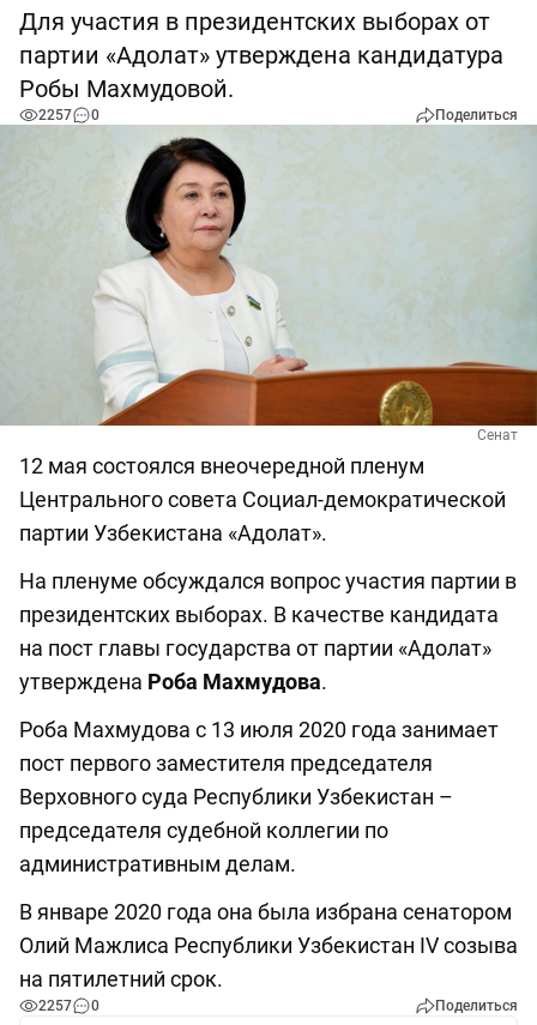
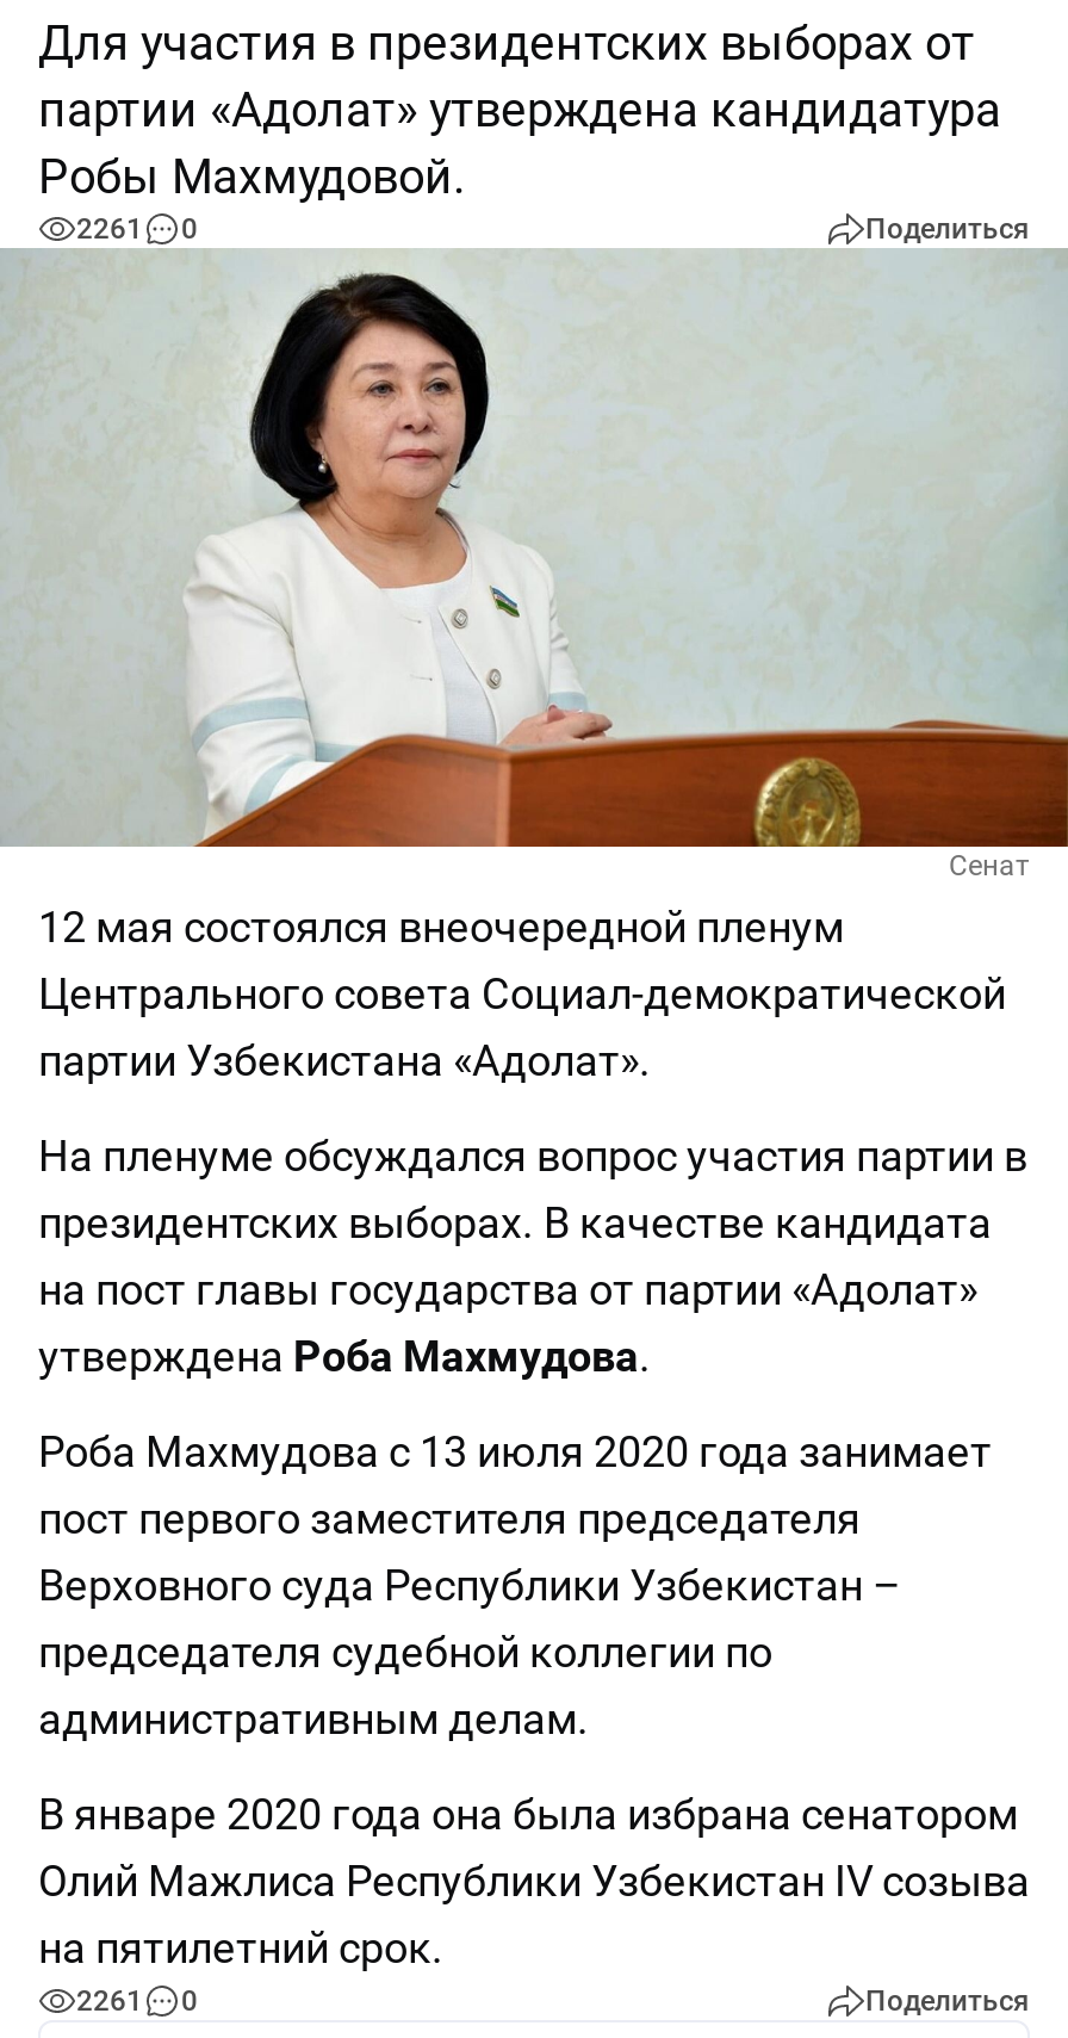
[38,107,99,123] 2257 0 -> [76,212,198,246] 2261 0
[38,998,99,1014] 2257 0 -> [76,1985,198,2018] 2261 0

